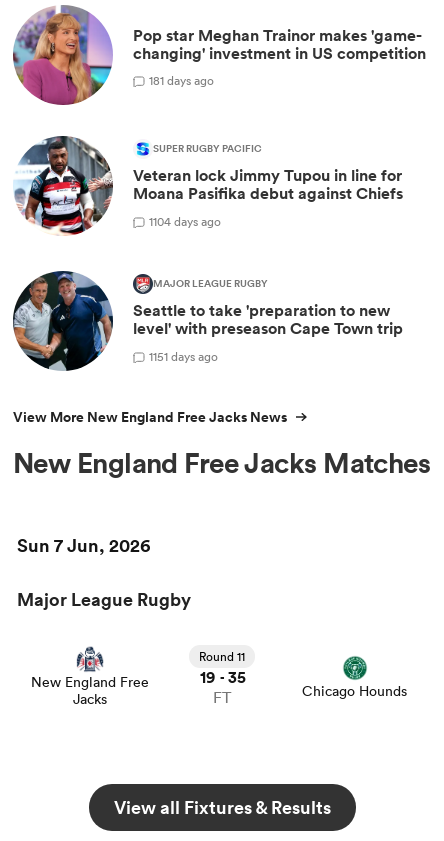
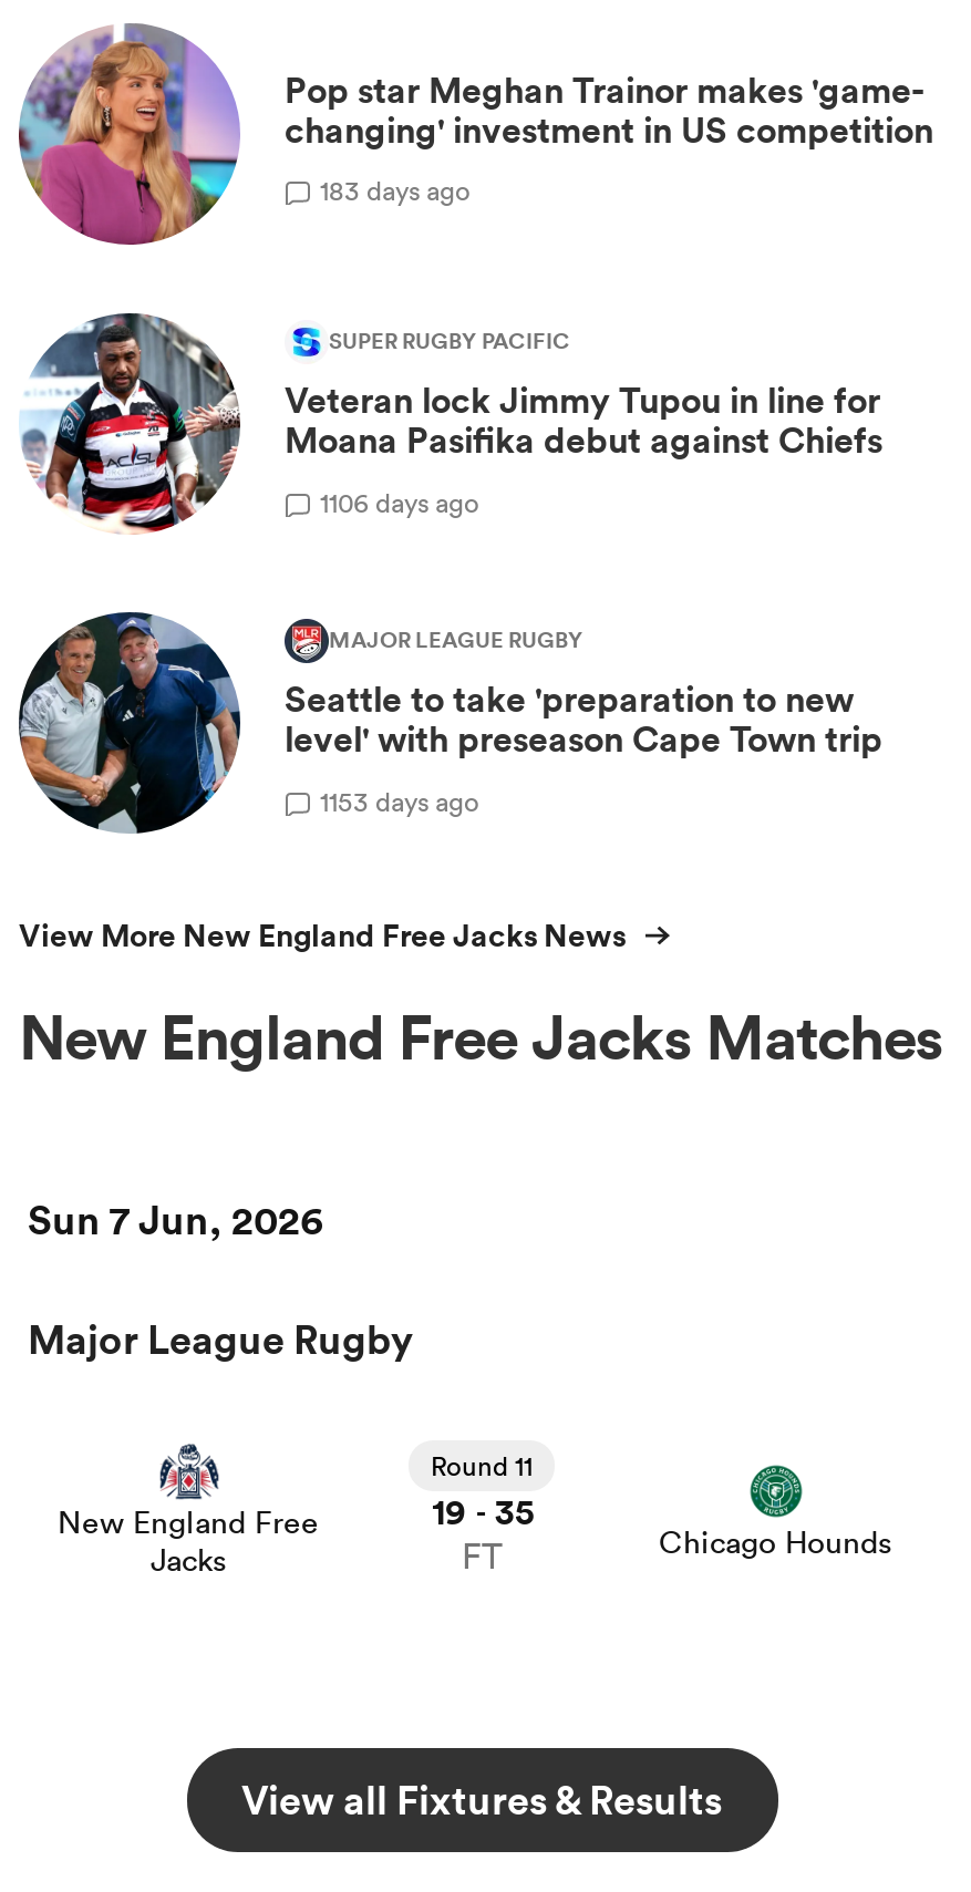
[149,72,214,89] 181 days ago -> [320,172,471,209] 183 days ago
[149,213,221,230] 1104 days ago -> [320,483,479,521] 1106 days ago
[149,348,218,365] 1151 days ago -> [320,782,479,819] 1153 days ago

